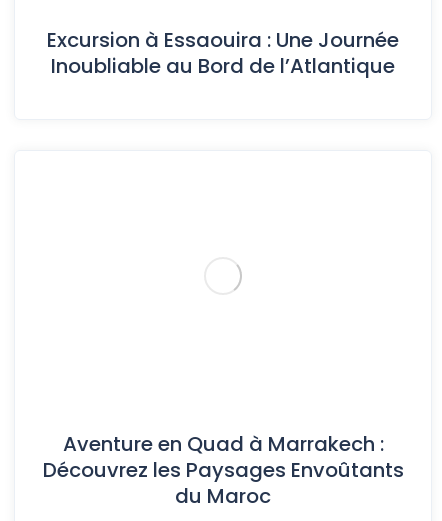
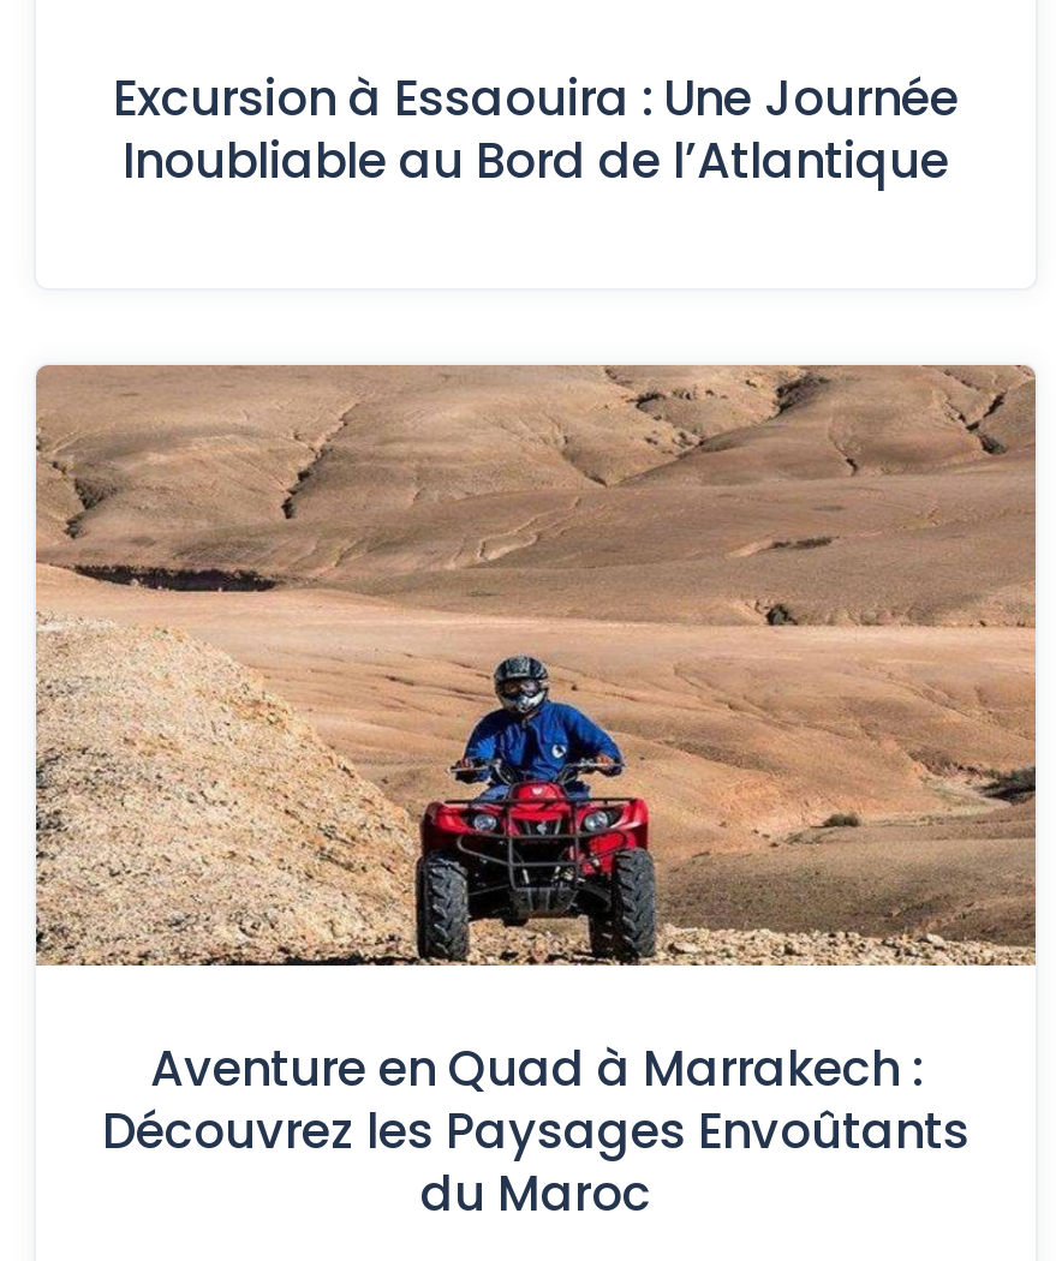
none -> [34,363,1038,968] [image]

